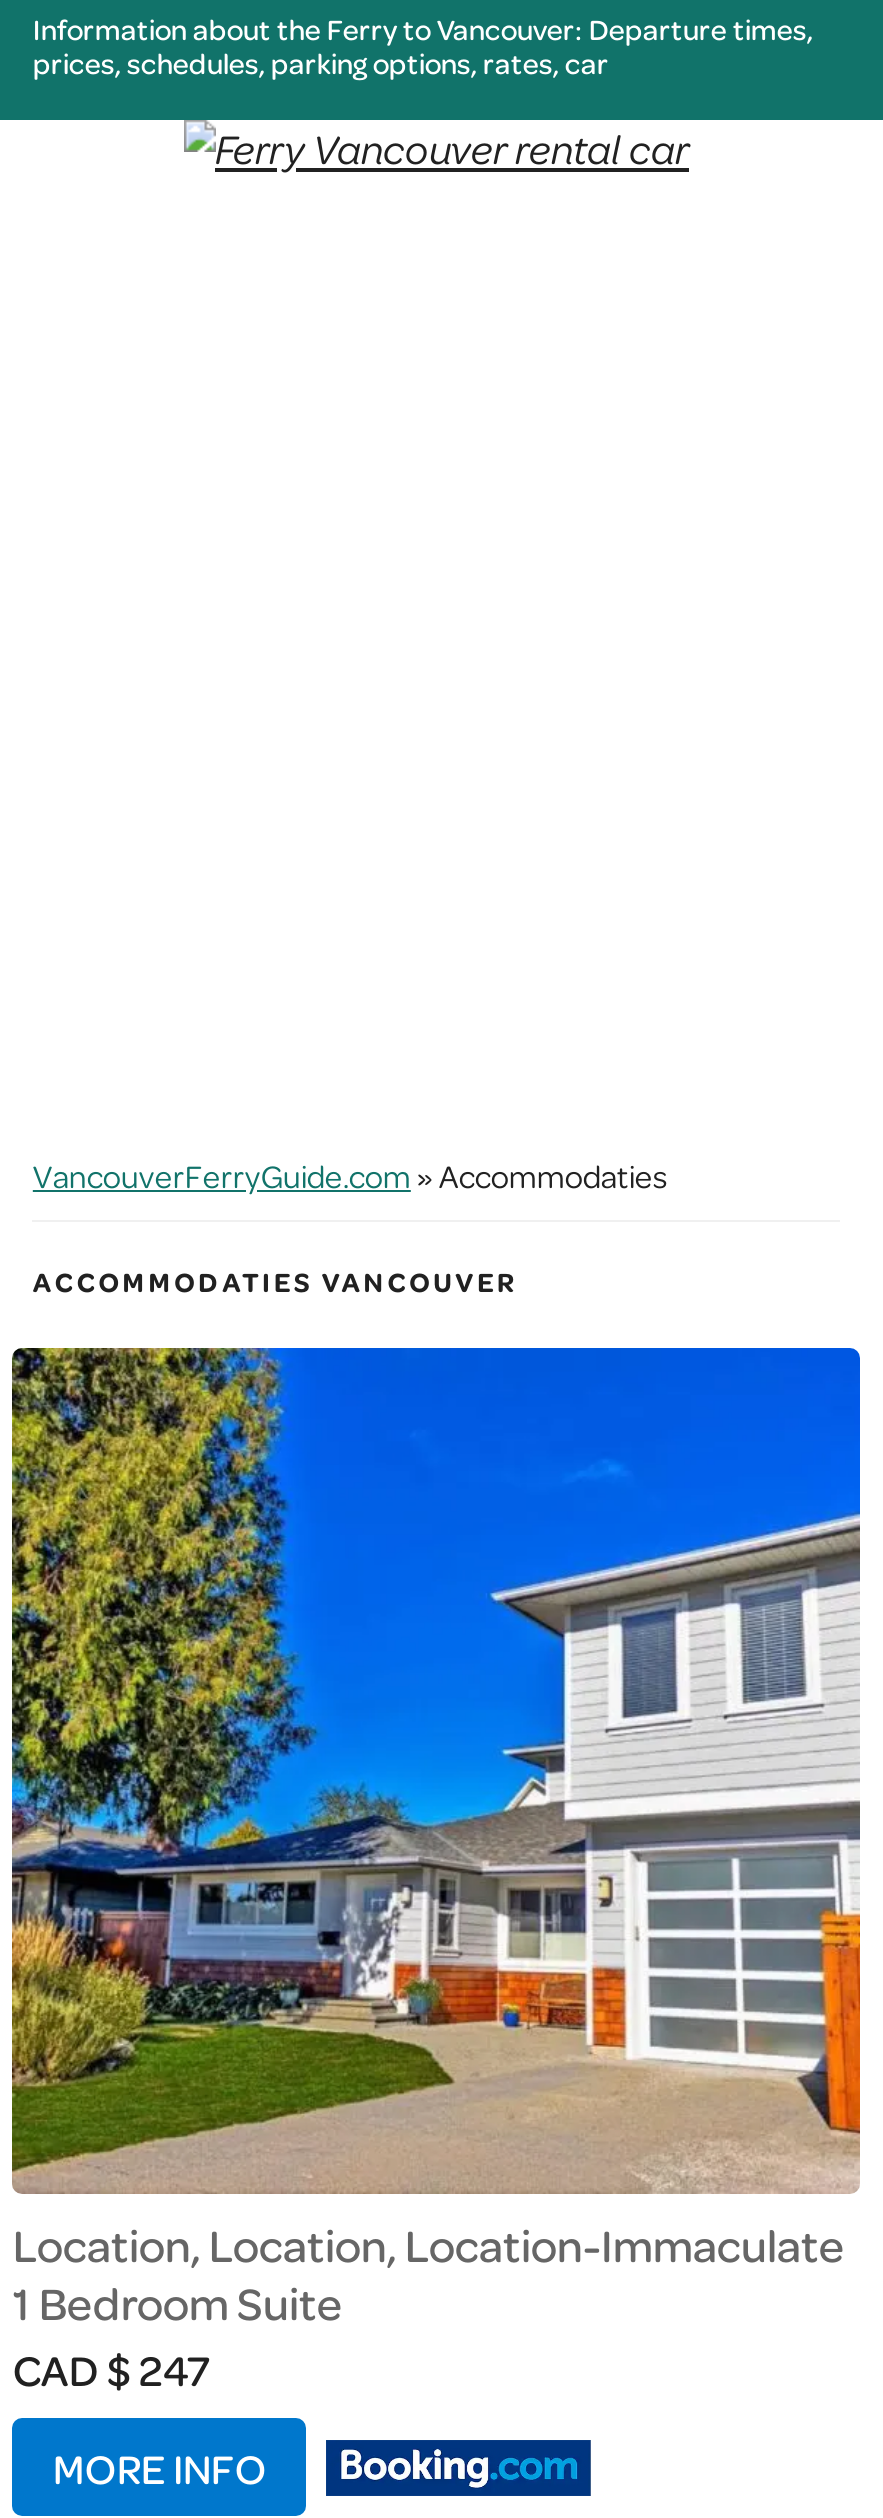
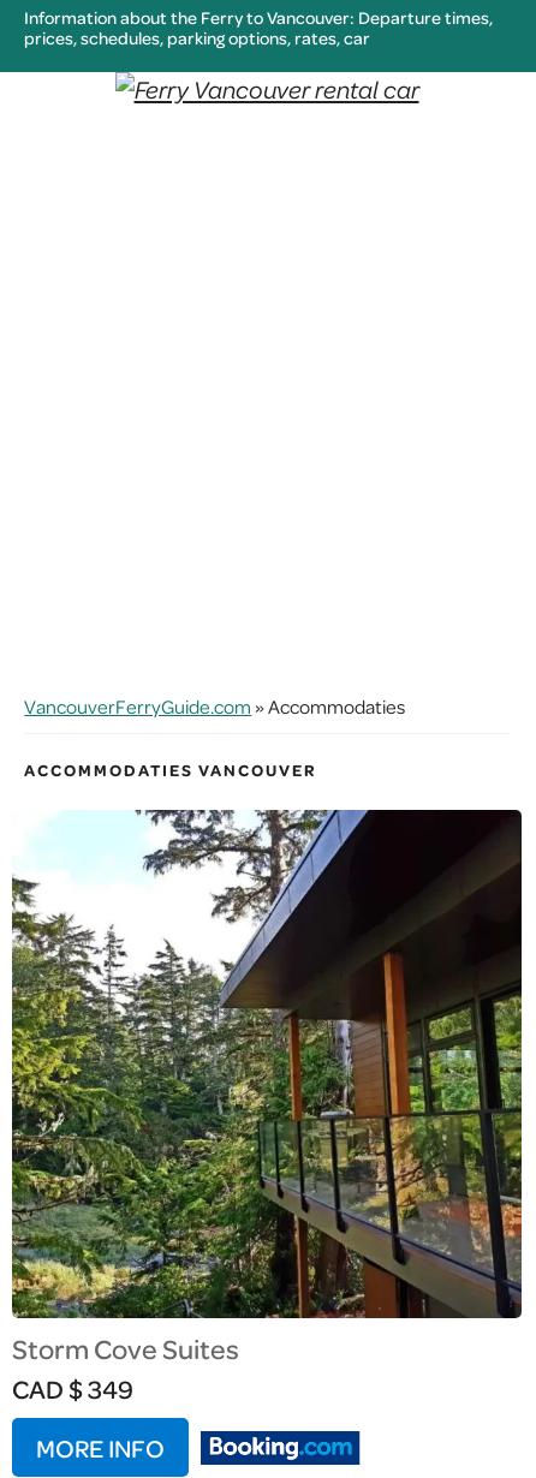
[10,1346,862,2396] [image] | Location, Location, Location-Immaculate | 1 Bedroom Suite | CAD $ 247 -> [11,809,523,1405] [image] | Storm Cove Suites | CAD $ 349

